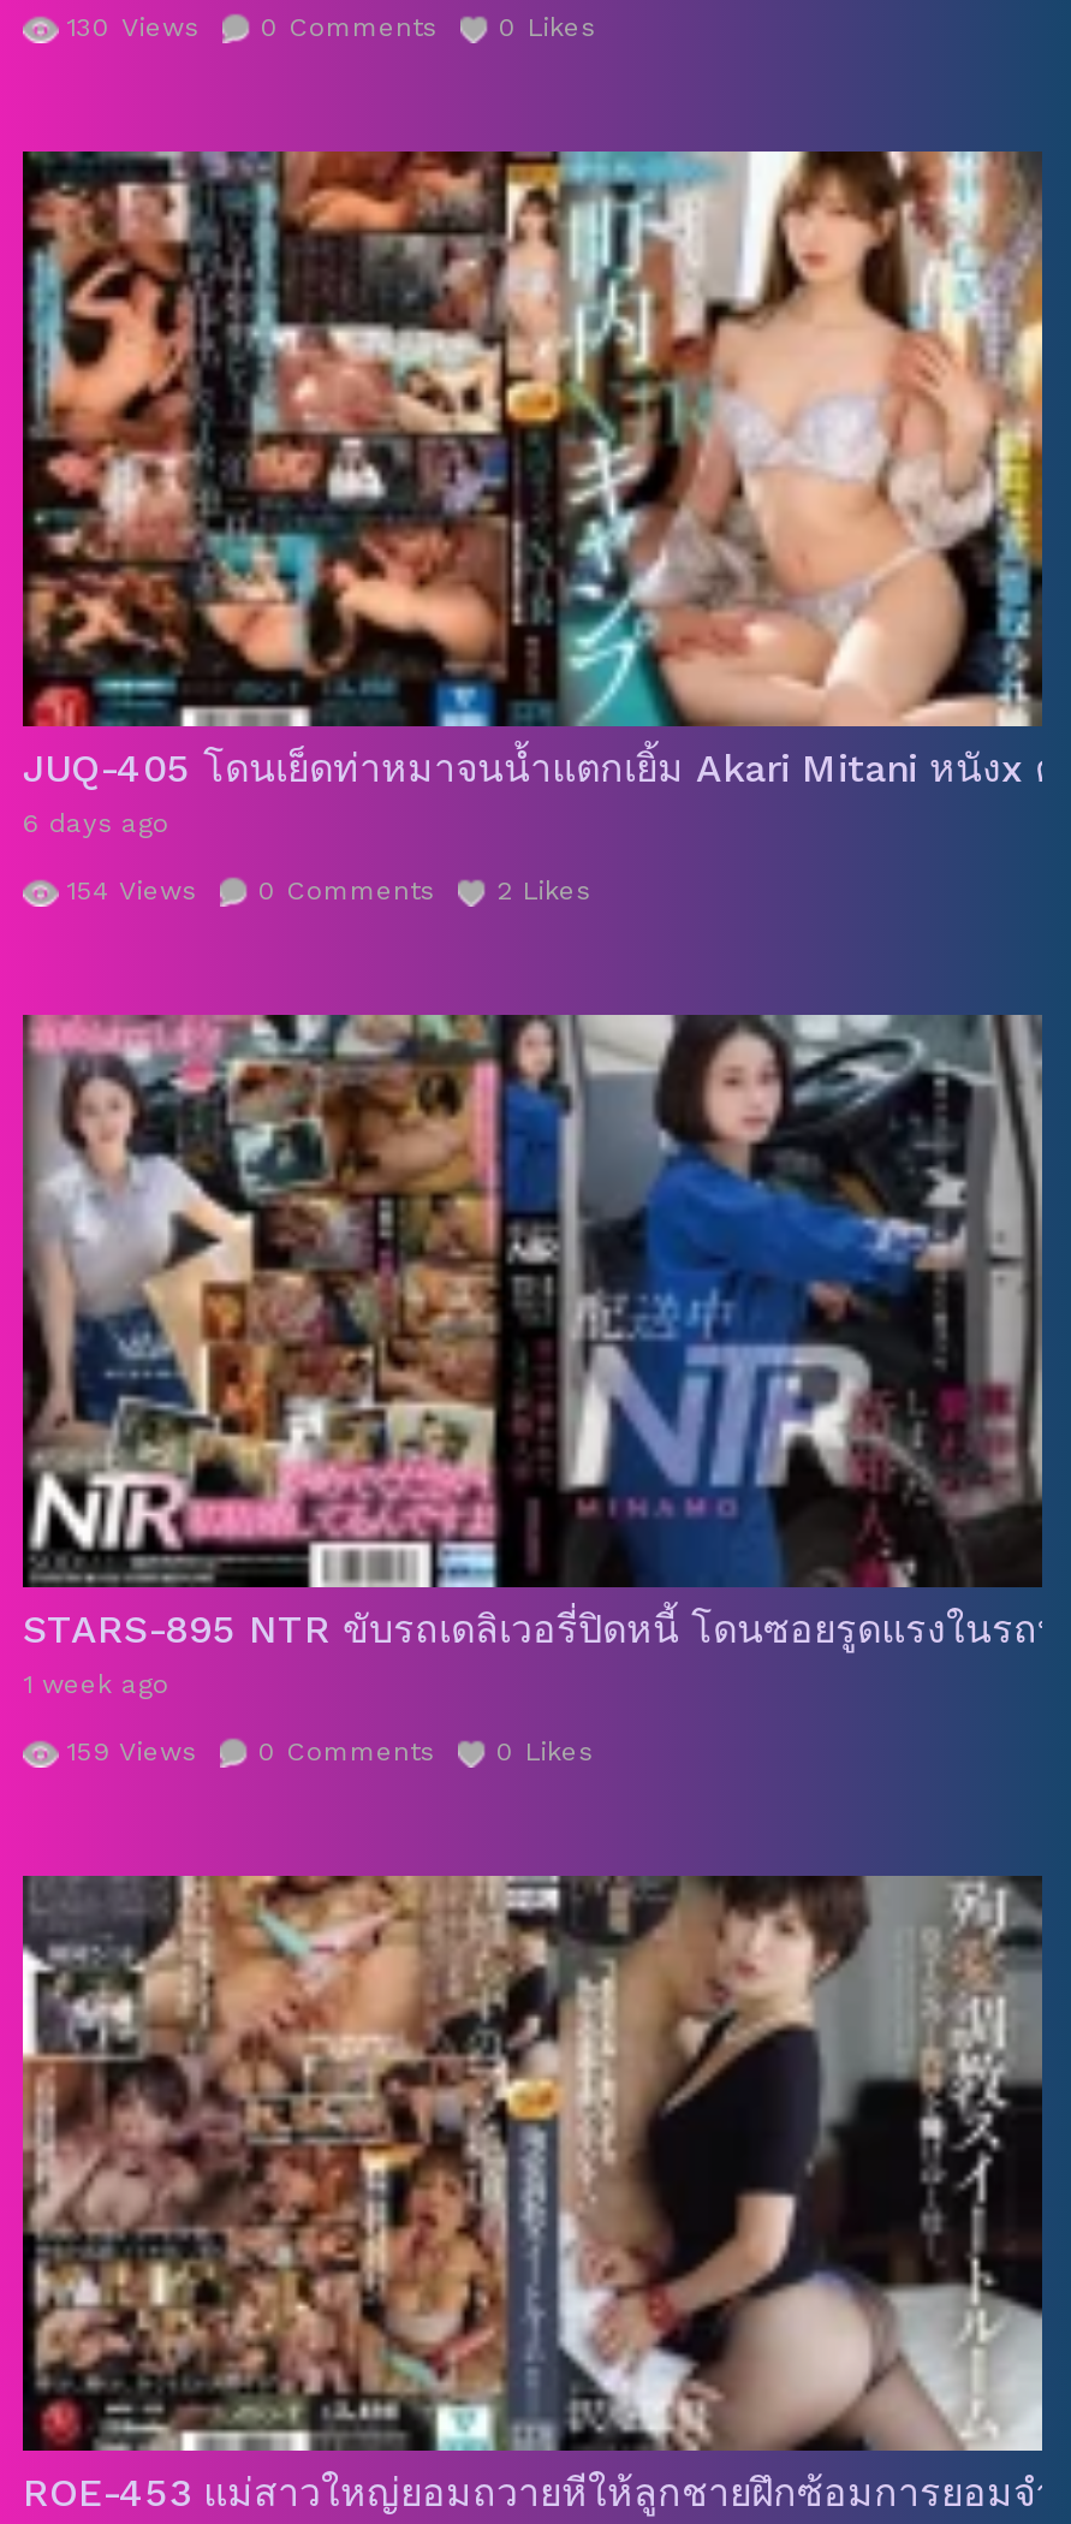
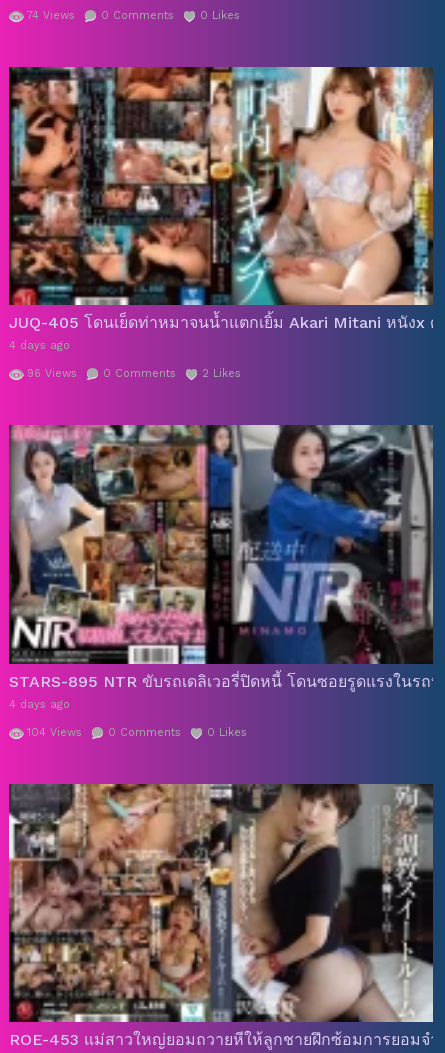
[66,13,198,44] 130 Views -> [27,9,75,22] 74 Views
[23,807,169,839] 6 days ago -> [9,339,70,352] 4 days ago
[66,875,590,906] 154 Views 0 Comments 2 Likes -> [27,367,241,380] 96 Views 0 Comments 2 Likes
[23,1670,169,1701] 1 week ago -> [9,698,70,711] 4 days ago
[66,1737,196,1768] 159 Views -> [27,726,82,739] 104 Views

